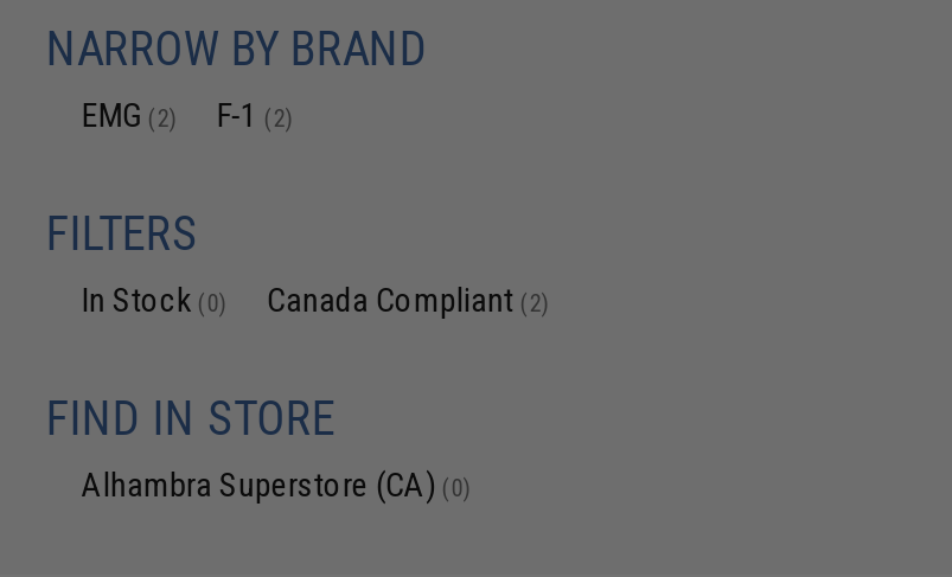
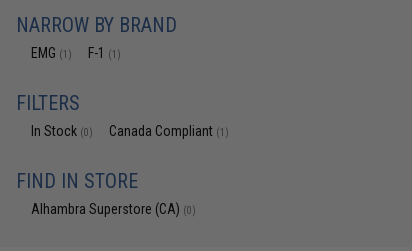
[82,96,179,134] EMG (2) -> [31,45,72,61] EMG (1)
[217,96,295,134] F-1 (2) -> [88,45,121,61] F-1 (1)
[267,281,551,319] Canada Compliant (2) -> [109,123,229,139] Canada Compliant (1)

